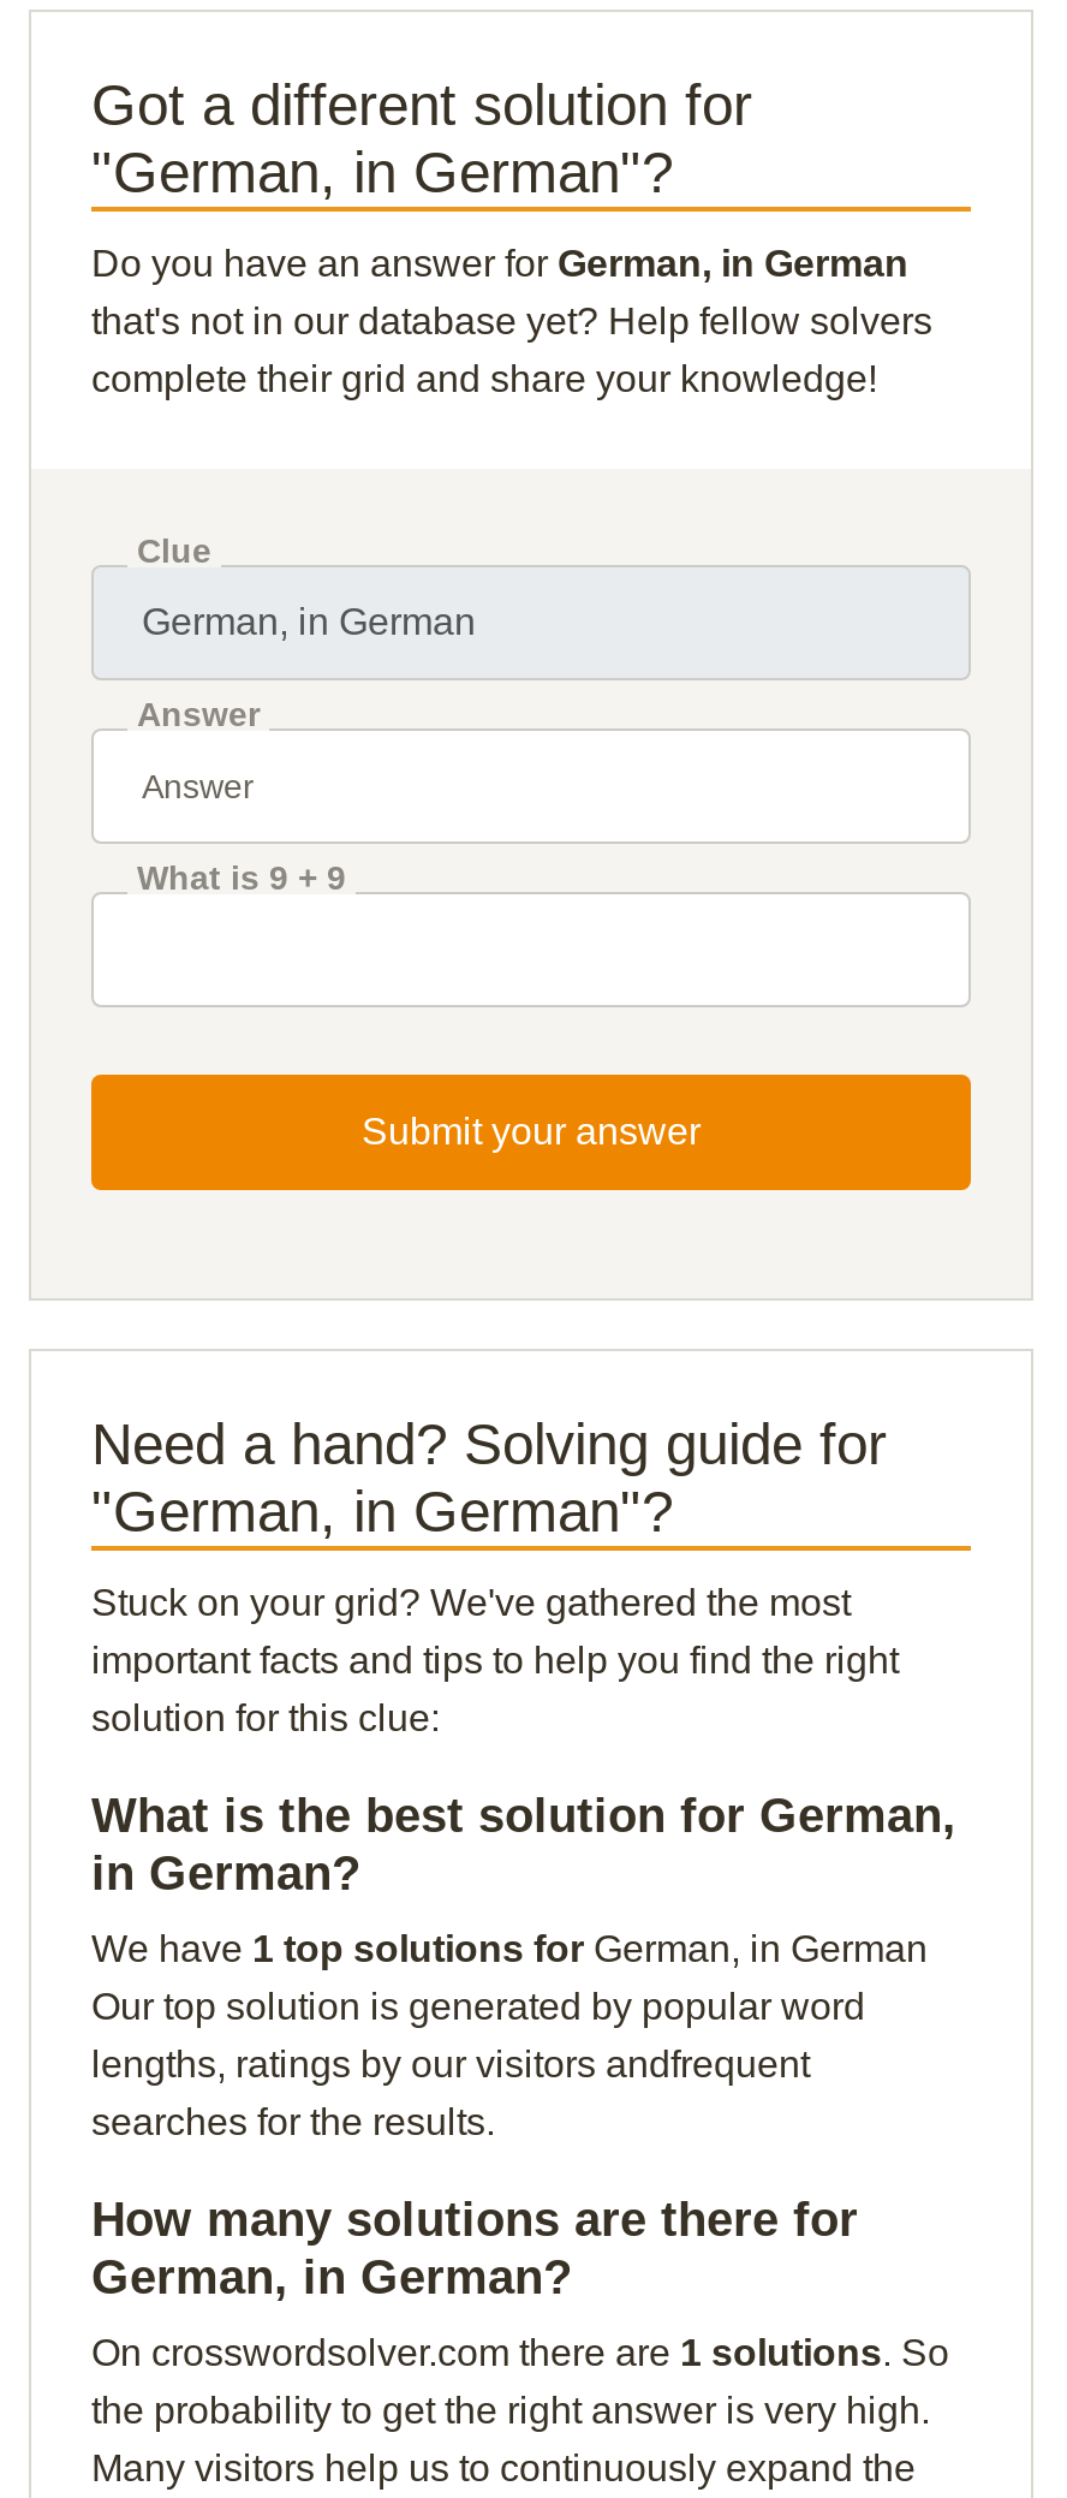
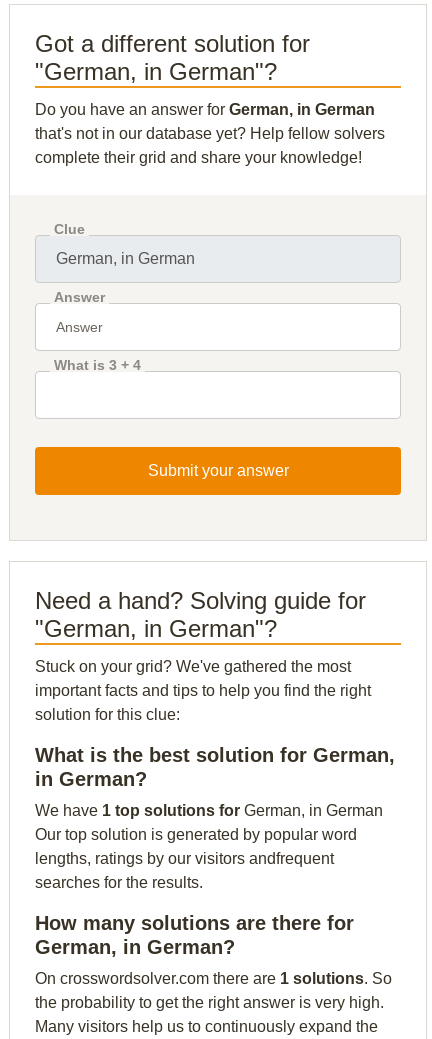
[137,857,346,896] What is 9 + 9 -> [54,357,141,373] What is 3 + 4

